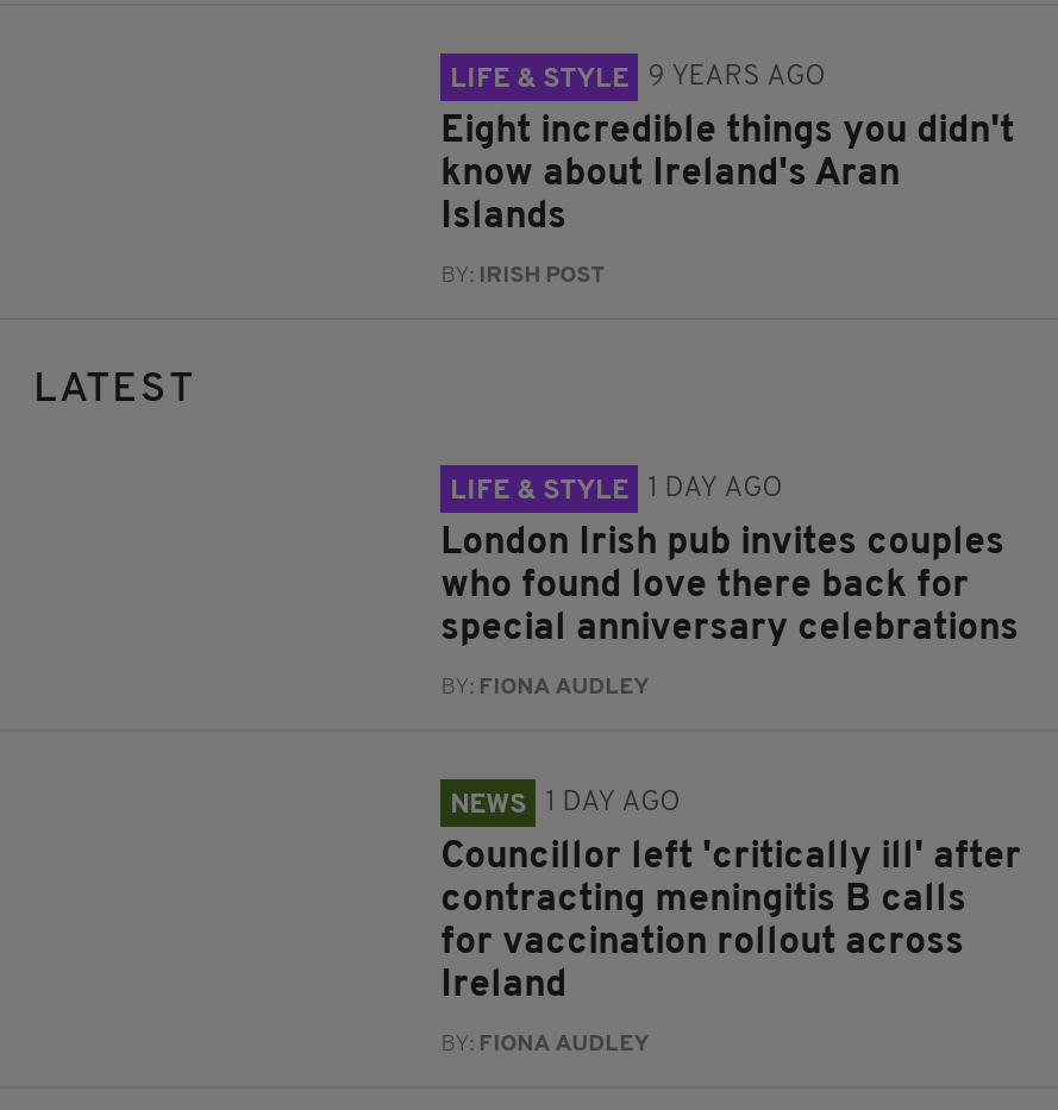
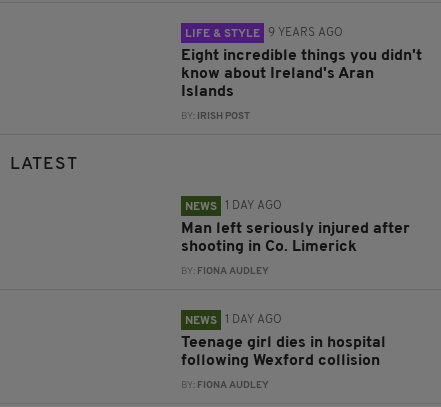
[450,477,629,505] LIFE & STYLE -> [185,201,217,213] NEWS
[441,524,1019,648] London Irish pub invites couples | who found love there back for | special anniversary celebrations -> [181,221,410,255] Man left seriously injured after | shooting in Co. Limerick
[441,838,1021,1005] Councillor left 'critically ill' after | contracting meningitis B calls | for vaccination rollout across | Ireland -> [181,335,386,369] Teenage girl dies in hospital | following Wexford collision

